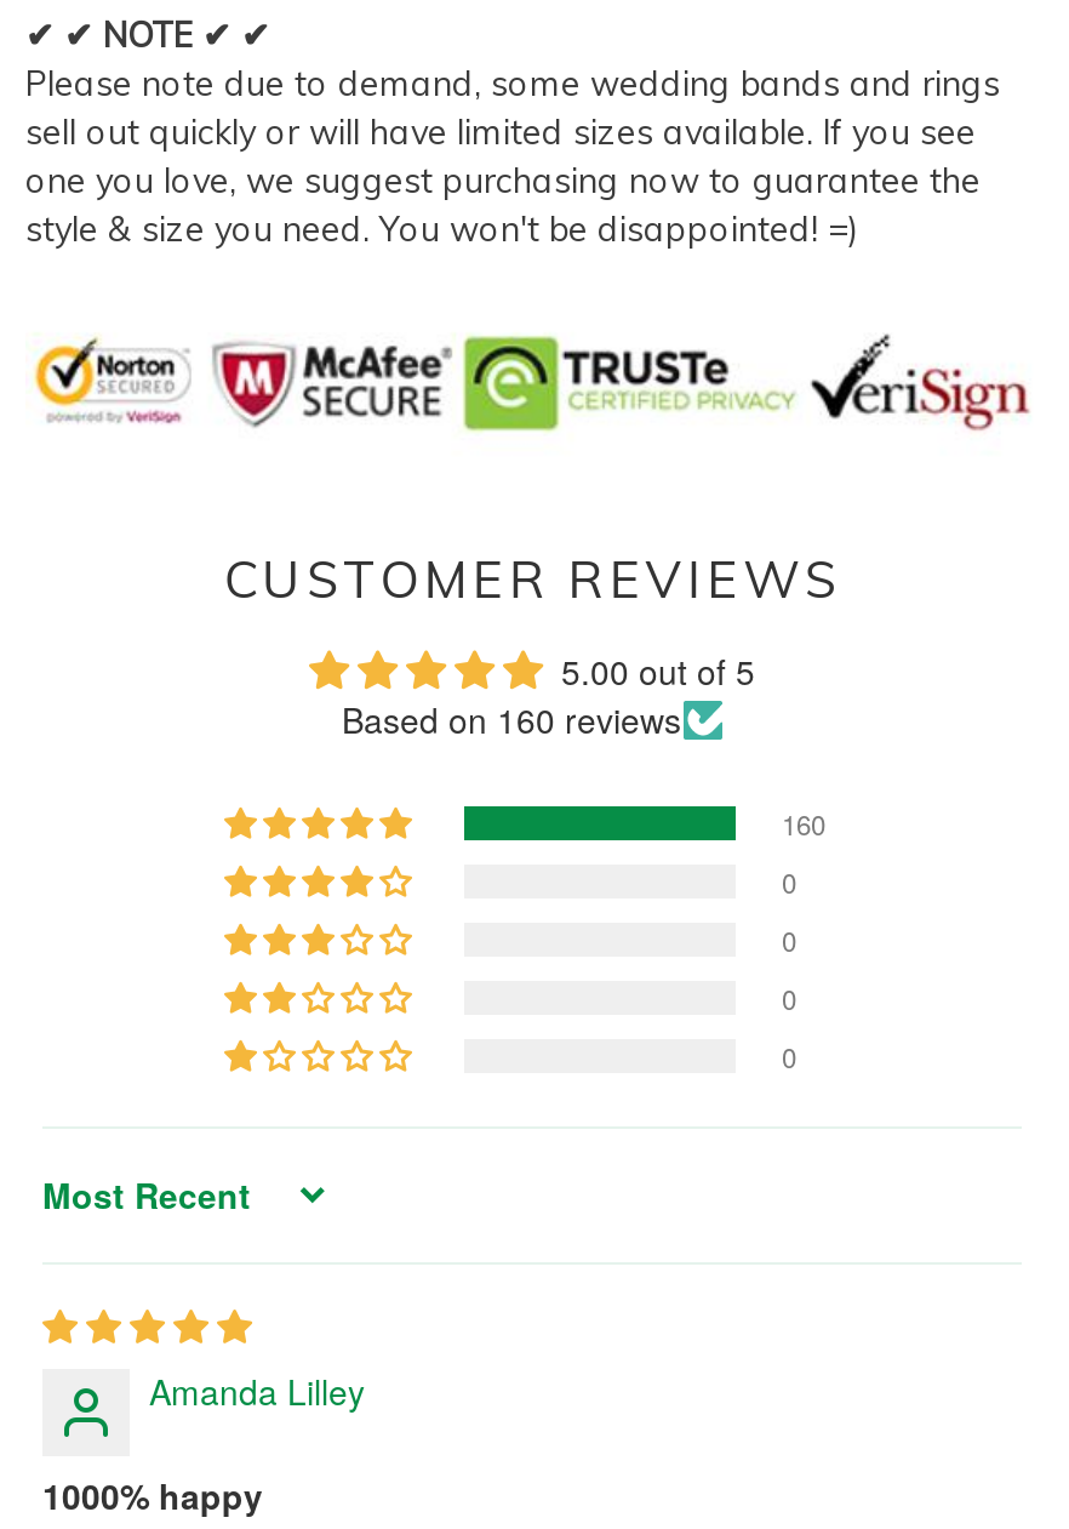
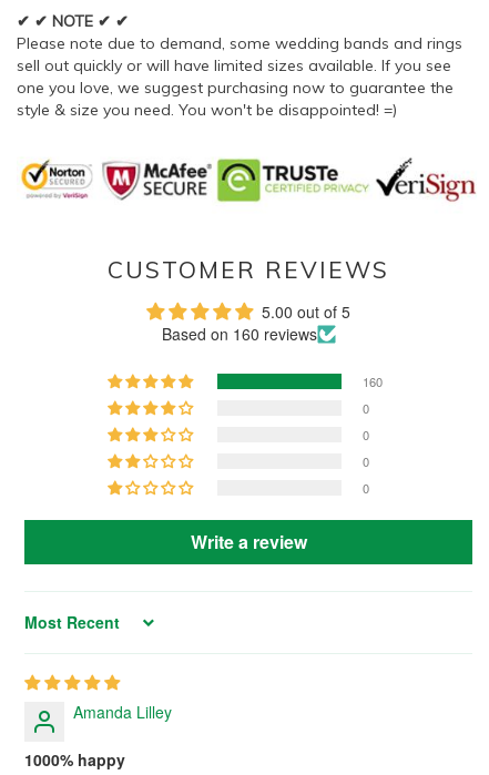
none -> [190,528,307,554] Write a review

